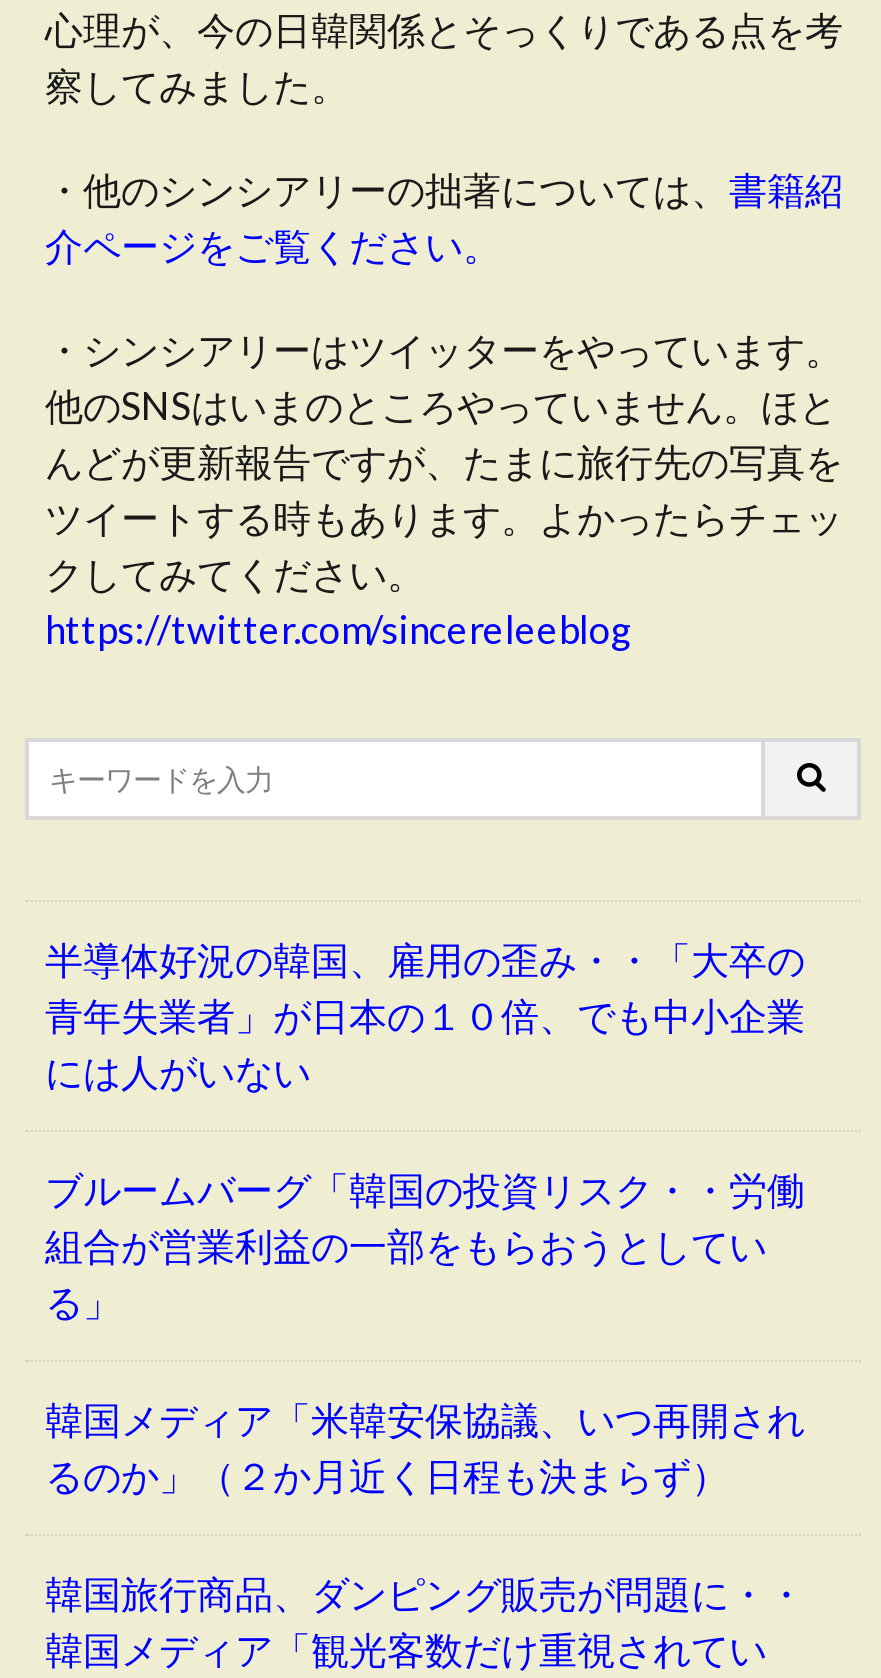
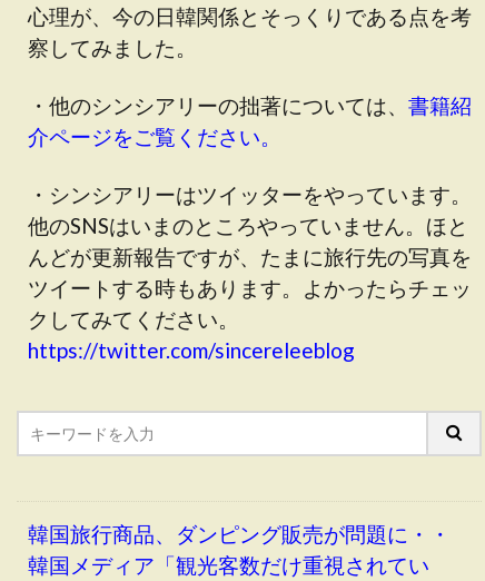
[45,936,805,1498] 半導体好況の韓国、雇用の歪み・・「大卒の | 青年失業者」が日本の１０倍、でも中小企業 | には人がいない | ブルームバーグ「韓国の投資リスク・・労働 | 組合が営業利益の一部をもらおうとしてい | る」 | 韓国メディア「米韓安保協議、いつ再開され | るのか」（２か月近く日程も決まらず） -> none

